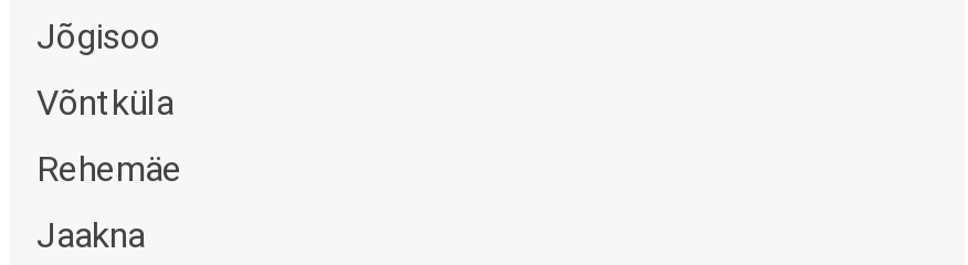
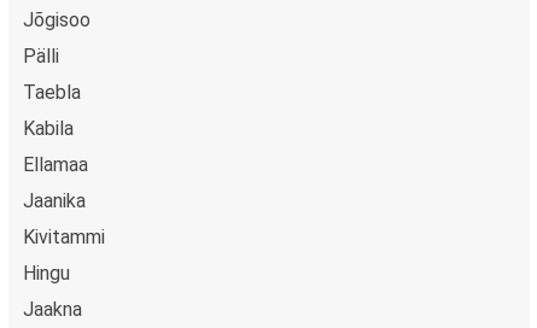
[36,81,182,189] Võntküla | Rehemäe -> [23,44,105,284] Pälli | Taebla | Kabila | Ellamaa | Jaanika | Kivitammi | Hingu

